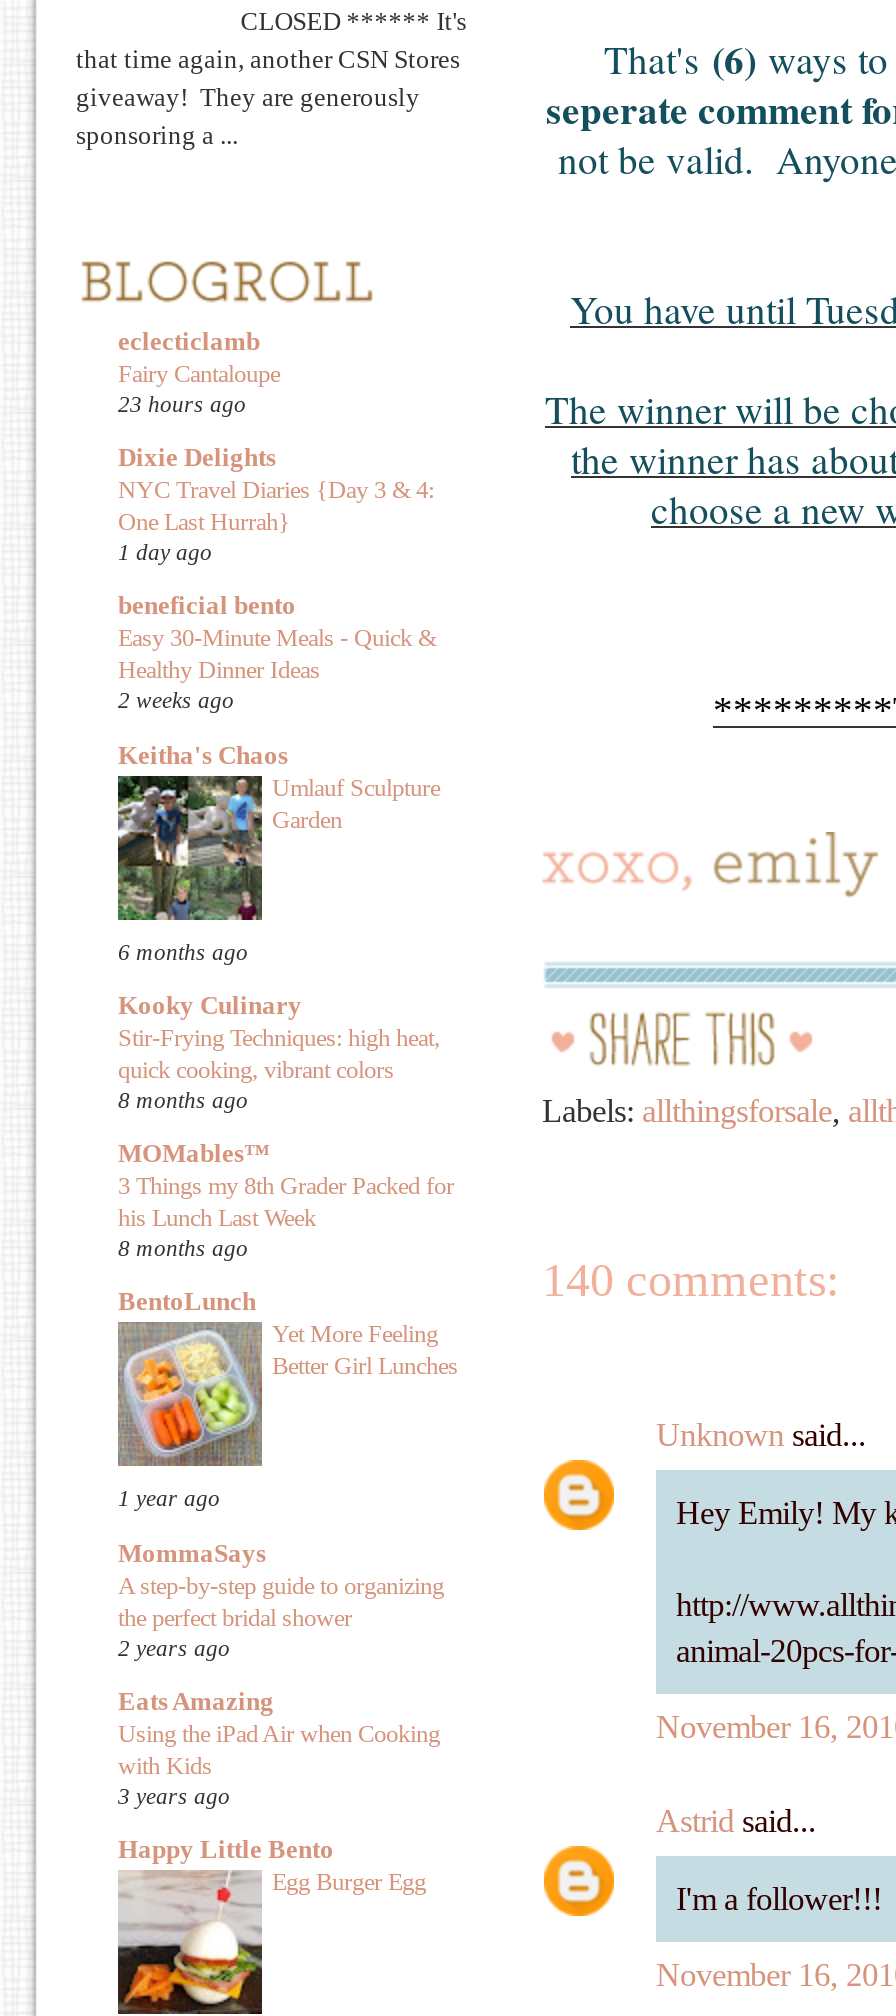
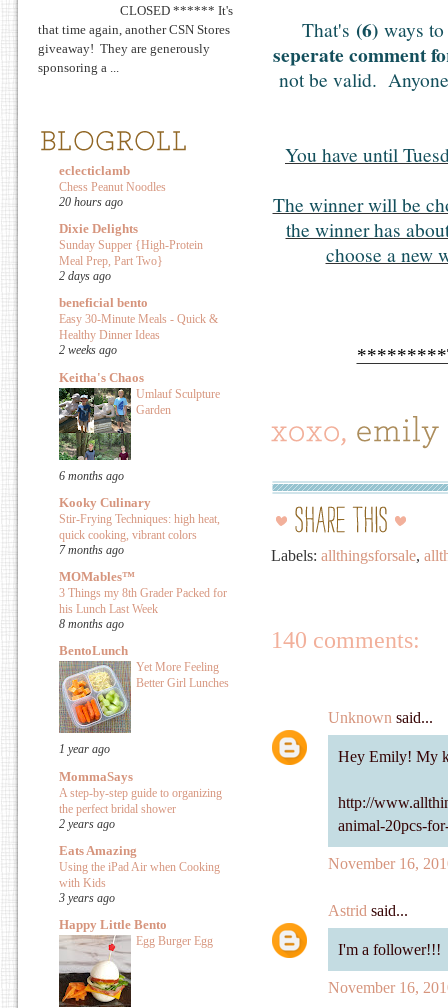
[118,360,280,418] Fairy Cantaloupe | 23 hours ago -> [59,180,166,209] Chess Peanut Noodles | 20 hours ago
[118,476,434,566] NYC Travel Diaries {Day 3 & 4: | One Last Hurrah} | 1 day ago -> [59,238,203,283] Sunday Supper {High-Protein | Meal Prep, Part Two} | 2 days ago
[118,1088,248,1114] 8 months ago -> [59,544,124,557] 7 months ago

